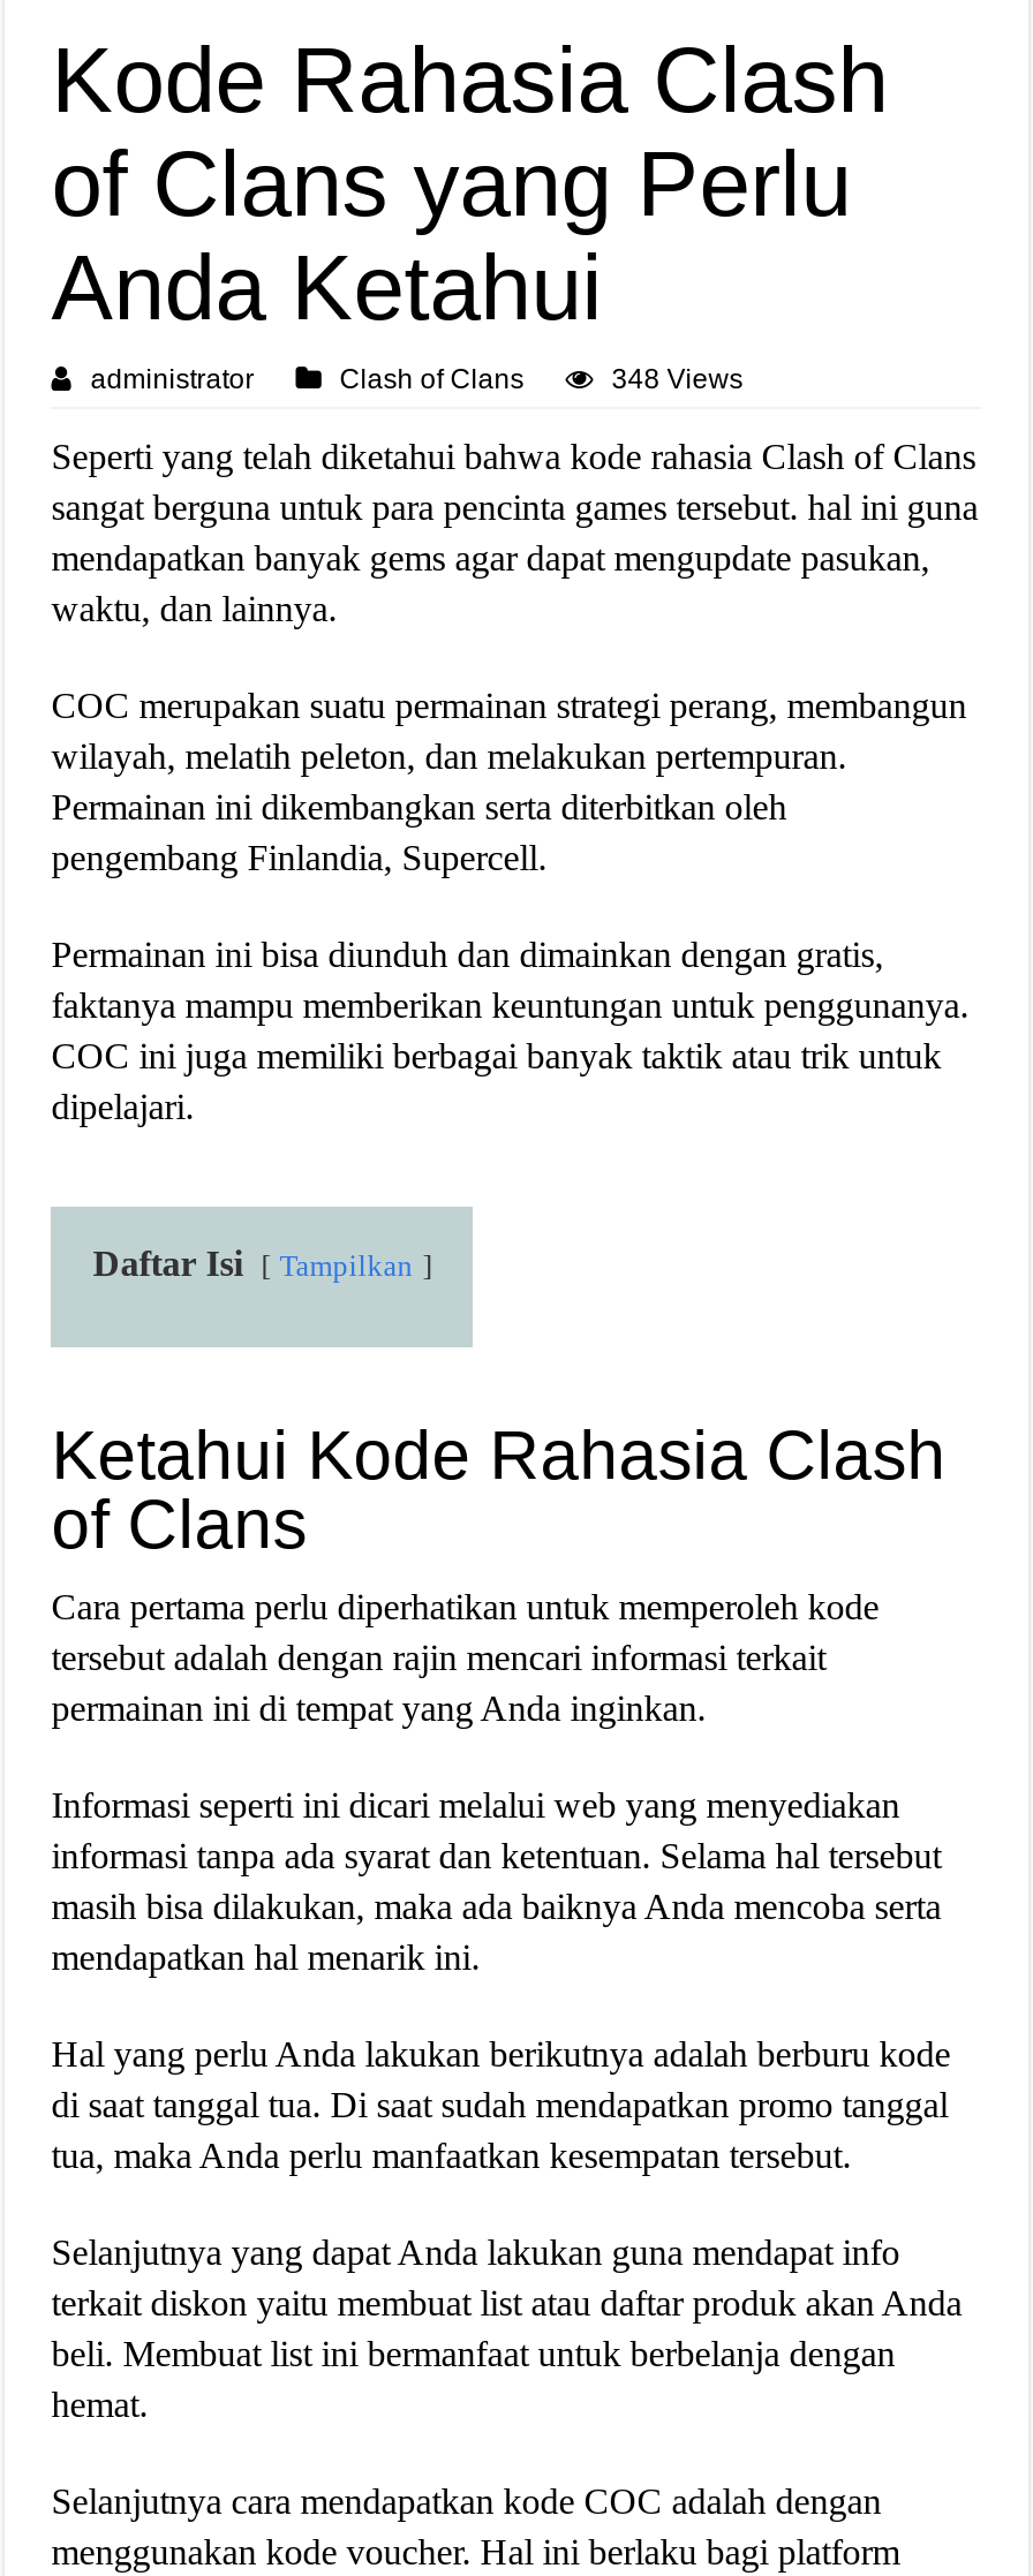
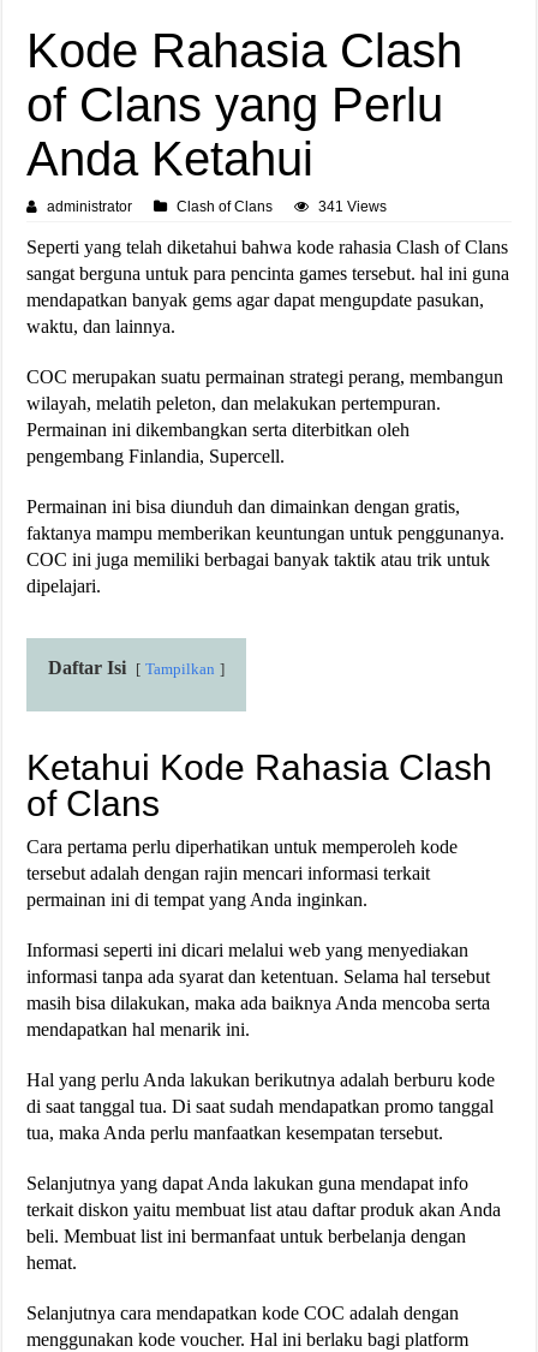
[611,363,743,395] 348 Views -> [318,198,387,215] 341 Views

